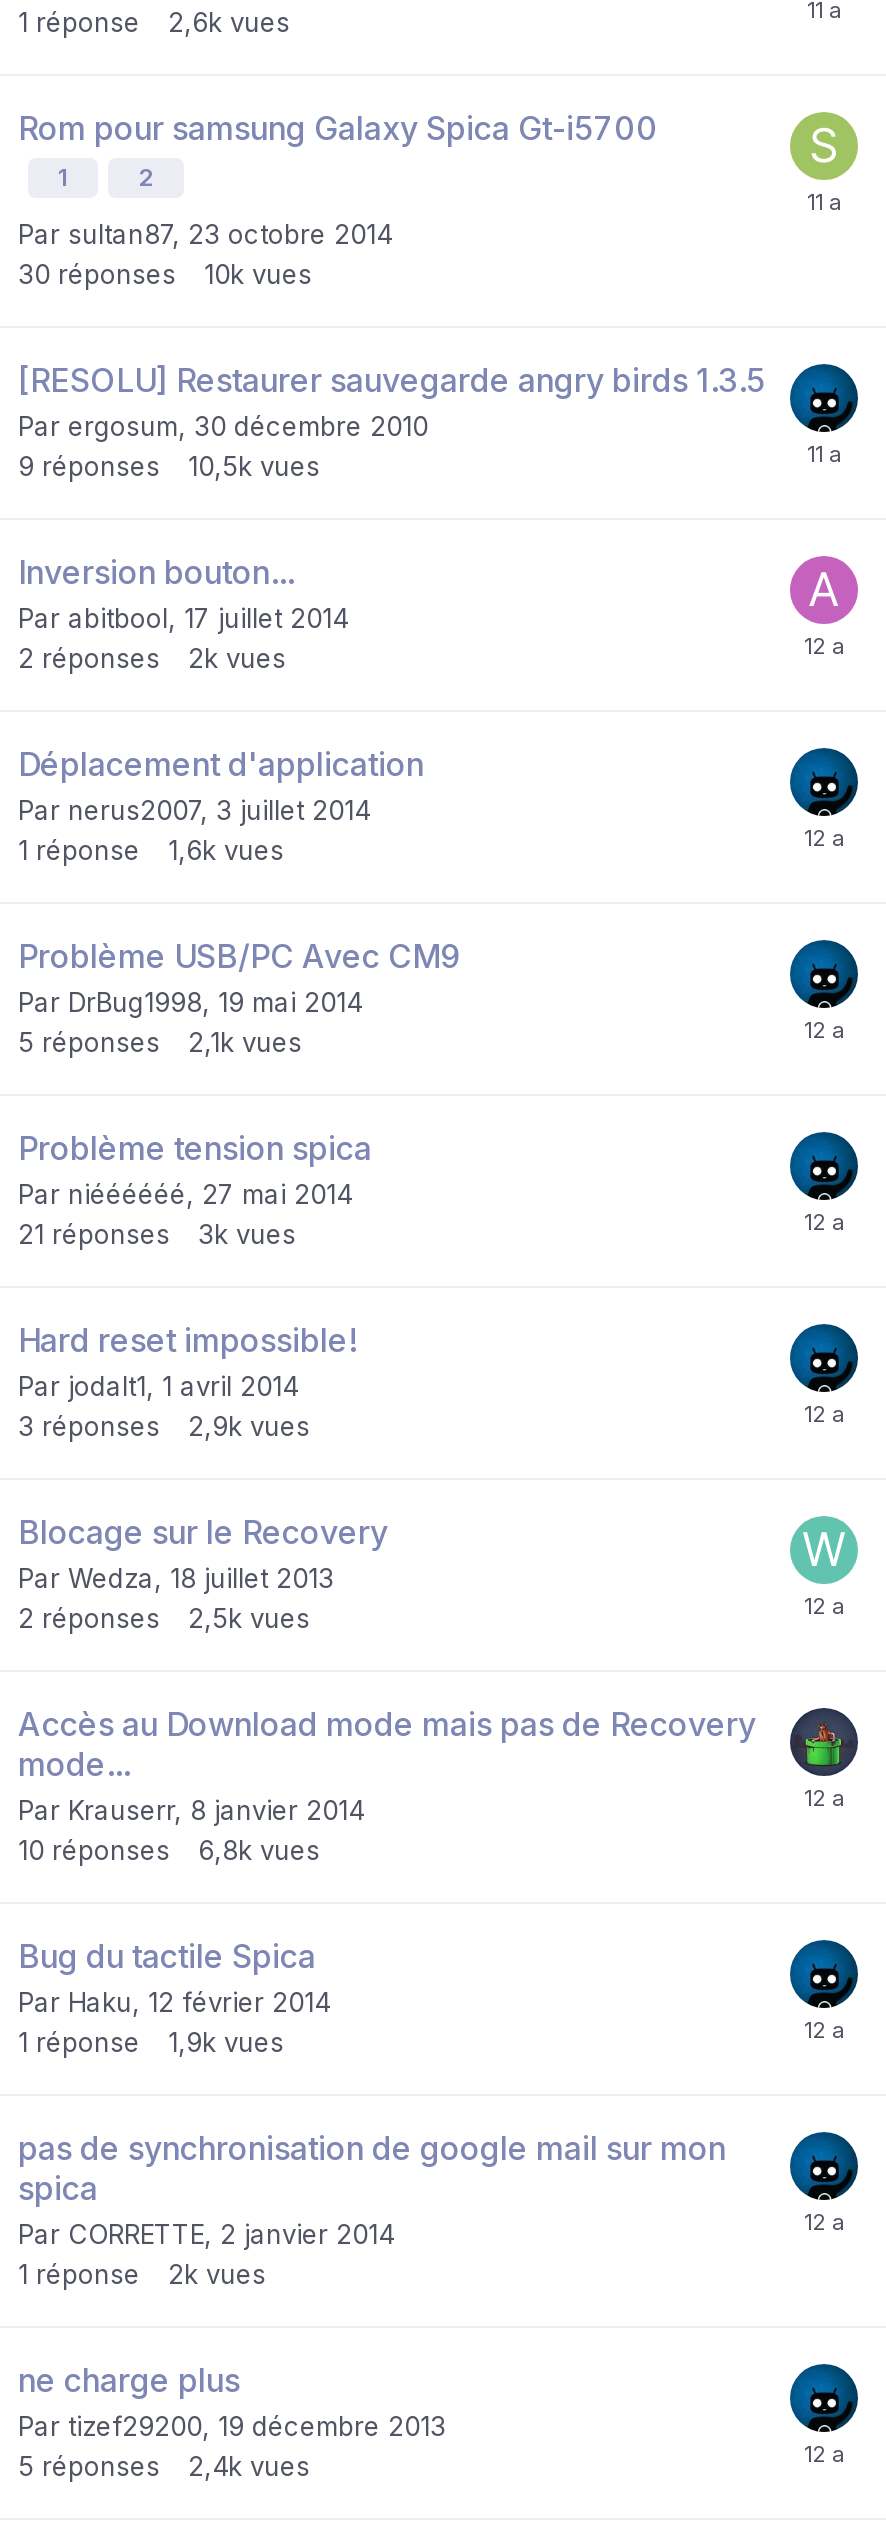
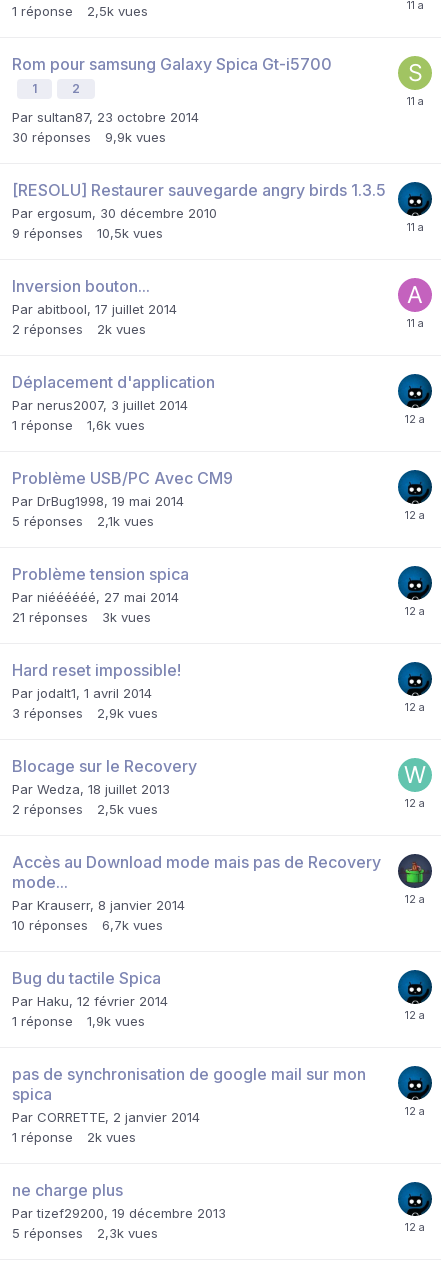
[18,6,290,38] 1 réponse 2,6k vues -> [12,3,148,19] 1 réponse 2,5k vues
[18,258,312,290] 30 réponses 10k vues -> [12,129,166,145] 30 réponses 9,9k vues
[18,1834,320,1866] 10 réponses 6,8k vues -> [12,917,163,933] 10 réponses 6,7k vues
[18,2450,310,2482] 5 réponses 2,4k vues -> [12,1225,158,1241] 5 réponses 2,3k vues

